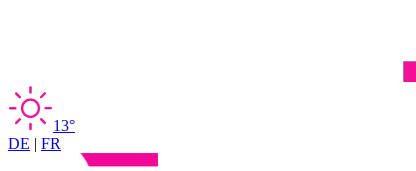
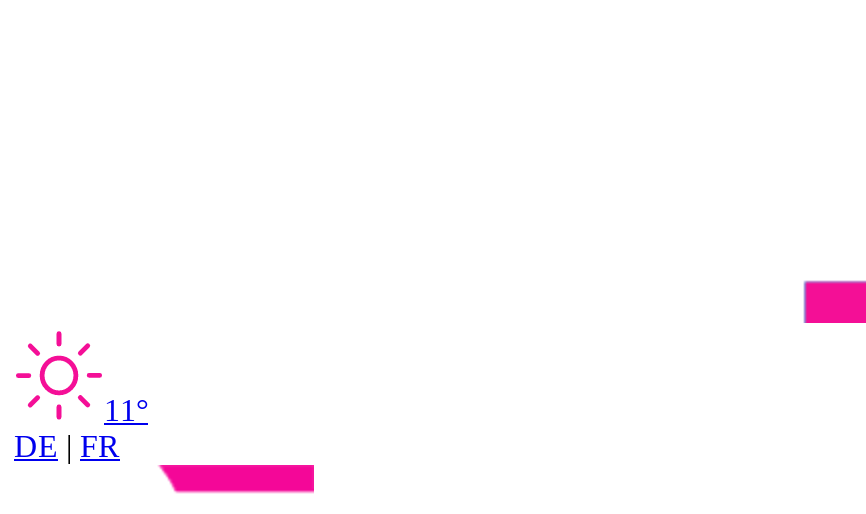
[53,117,75,134] 13° -> [104,393,148,427] 11°

